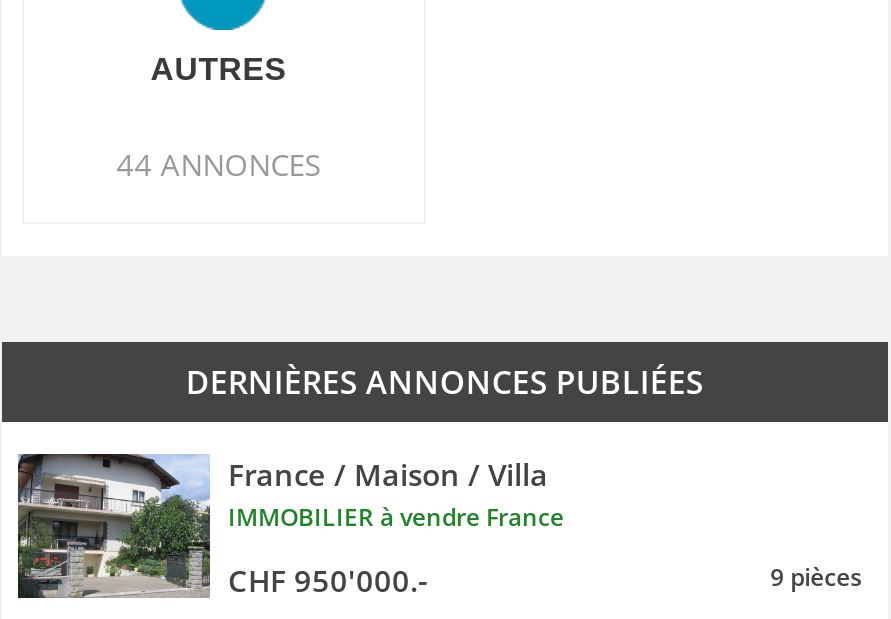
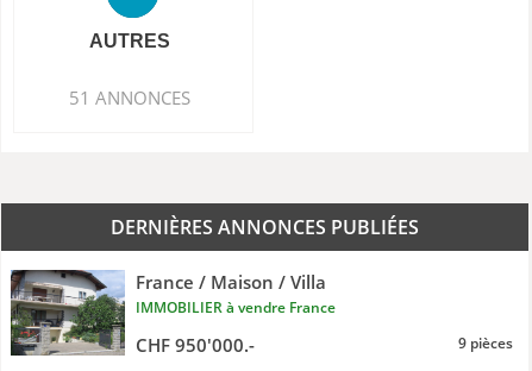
[117,144,321,184] 44 ANNONCES -> [69,86,191,109] 51 ANNONCES

